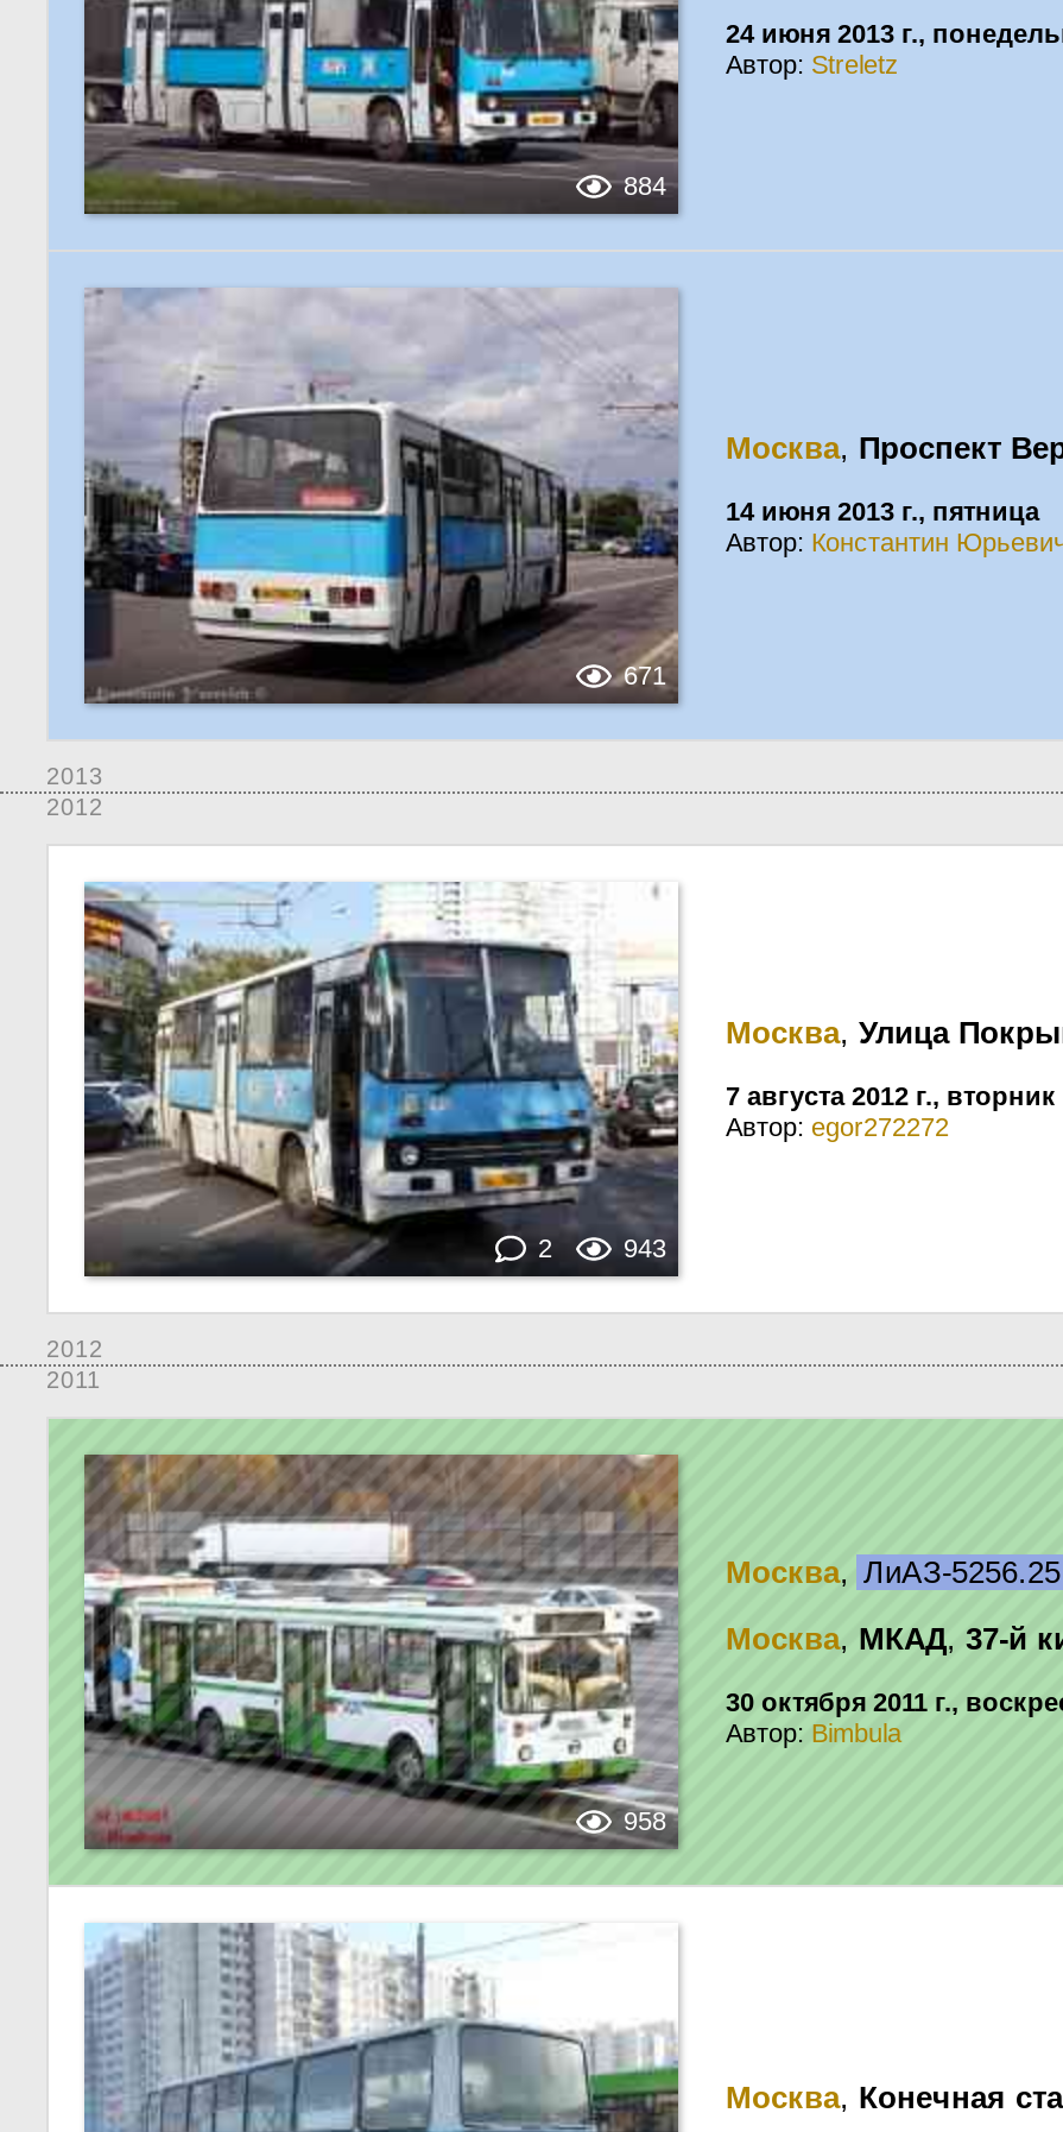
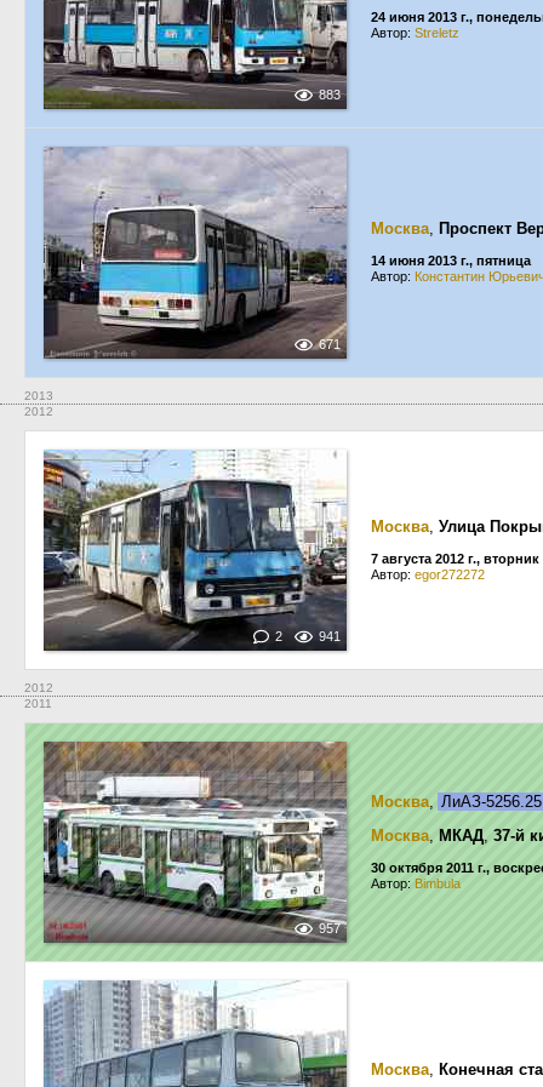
[624,171,666,200] 884 -> [319,87,341,102] 883
[624,1234,666,1262] 943 -> [319,629,341,643] 941
[624,1806,666,1835] 958 -> [319,921,341,936] 957

